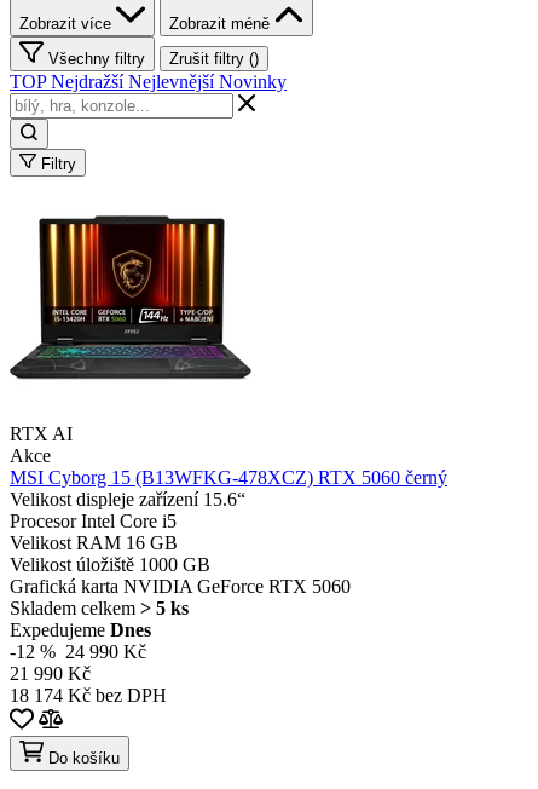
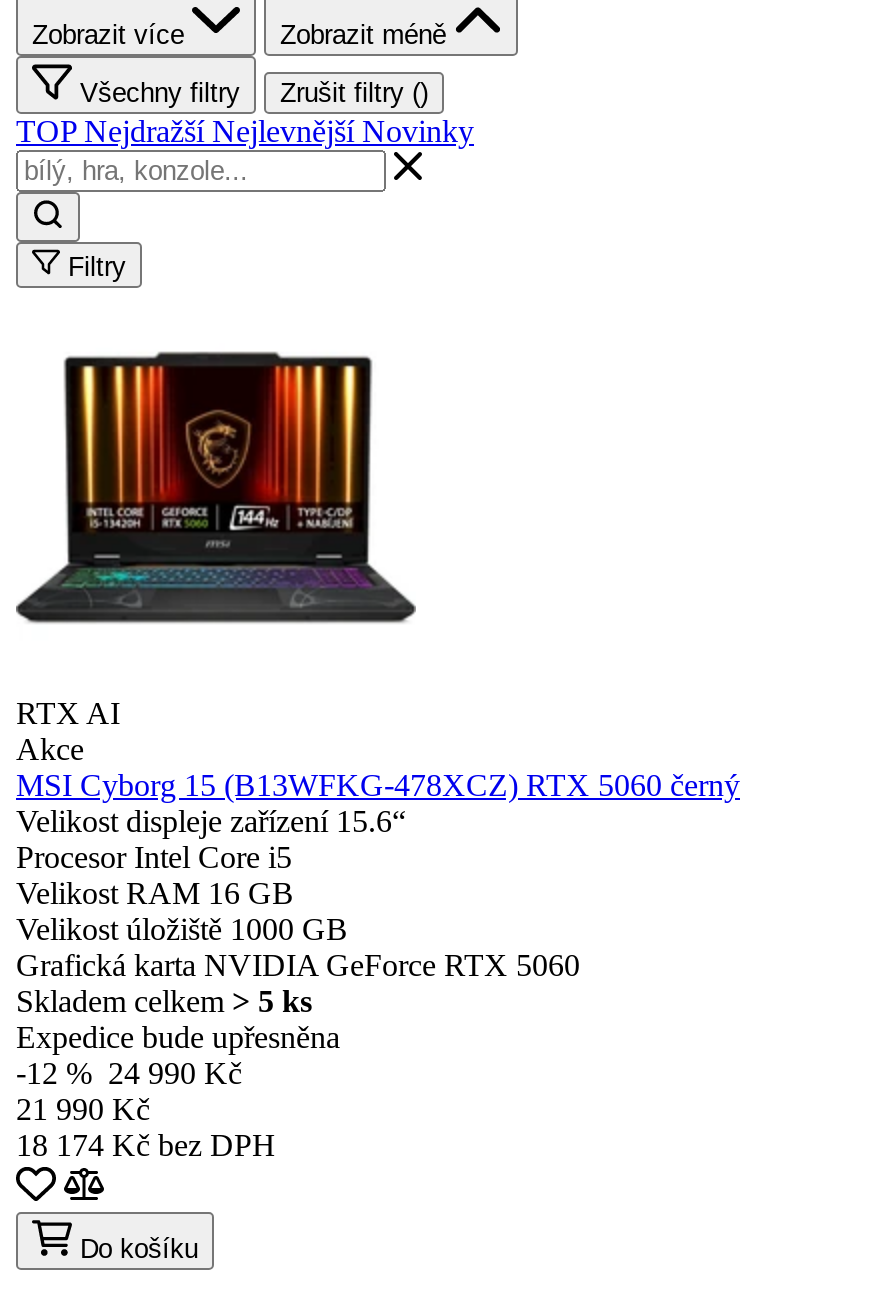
[10,620,151,641] Expedujeme Dnes -> [16,1021,340,1055] Expedice bude upřesněna

